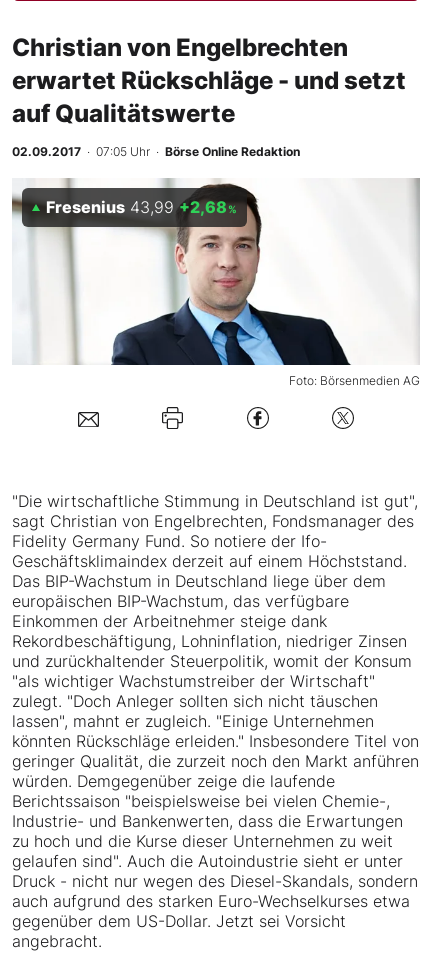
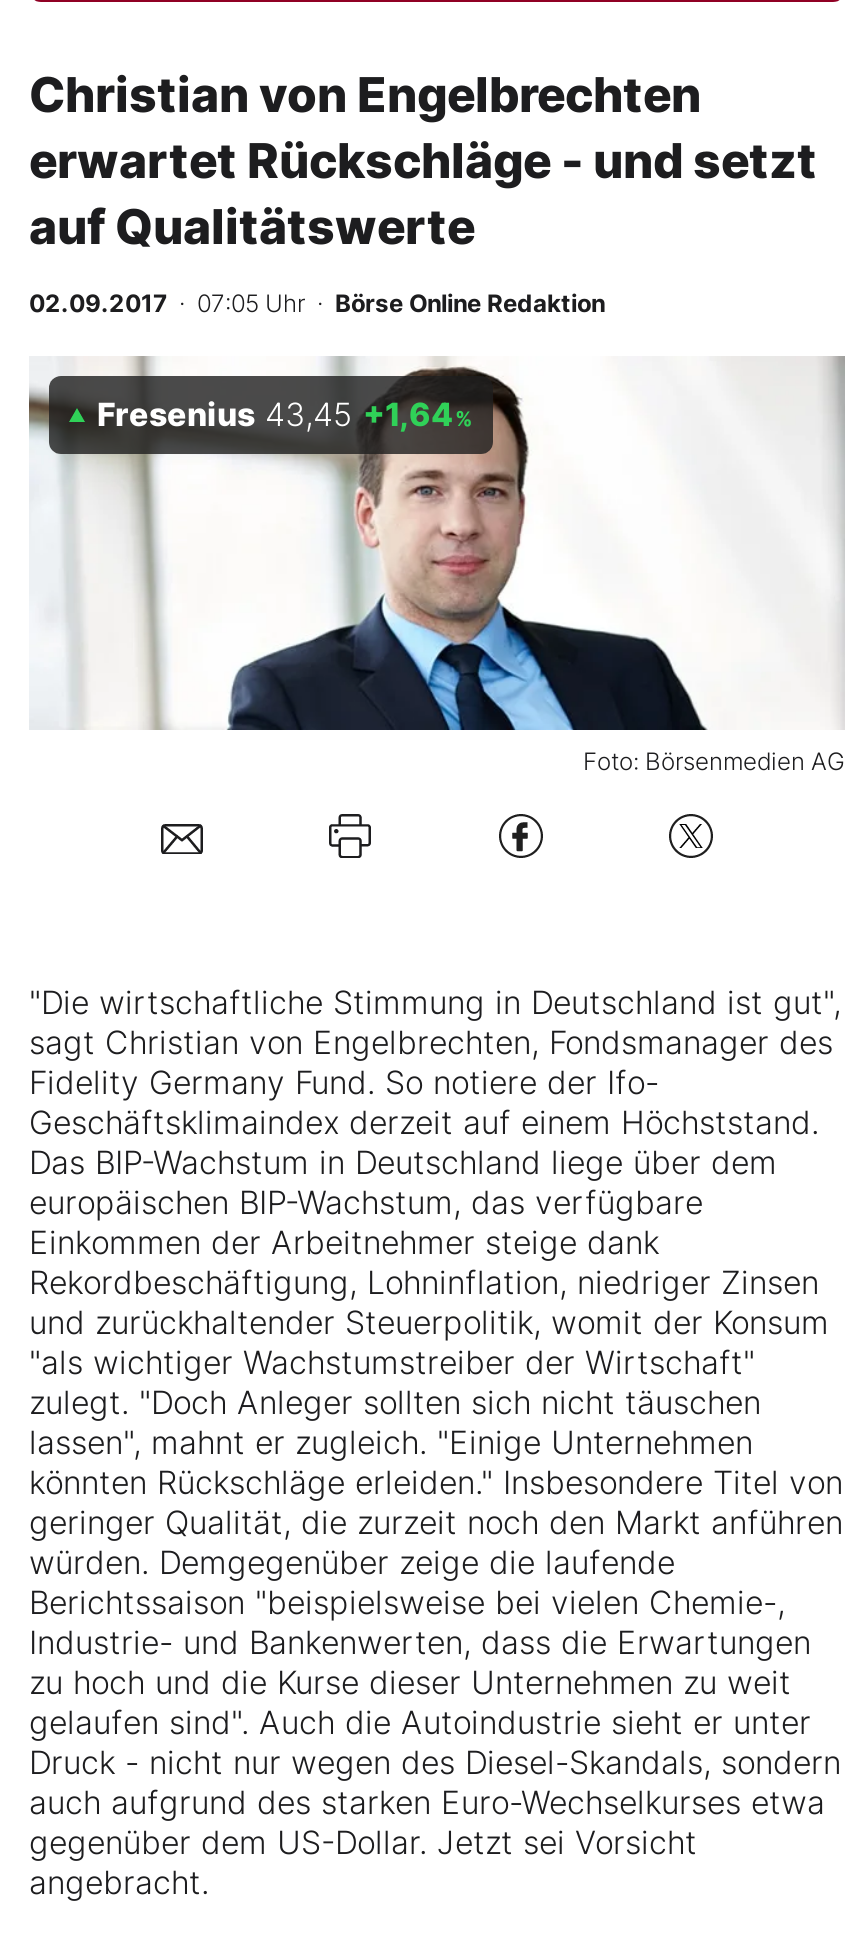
[46,197,237,217] Fresenius 43,99 +2,68% -> [97,394,473,434] Fresenius 43,45 +1,64%

